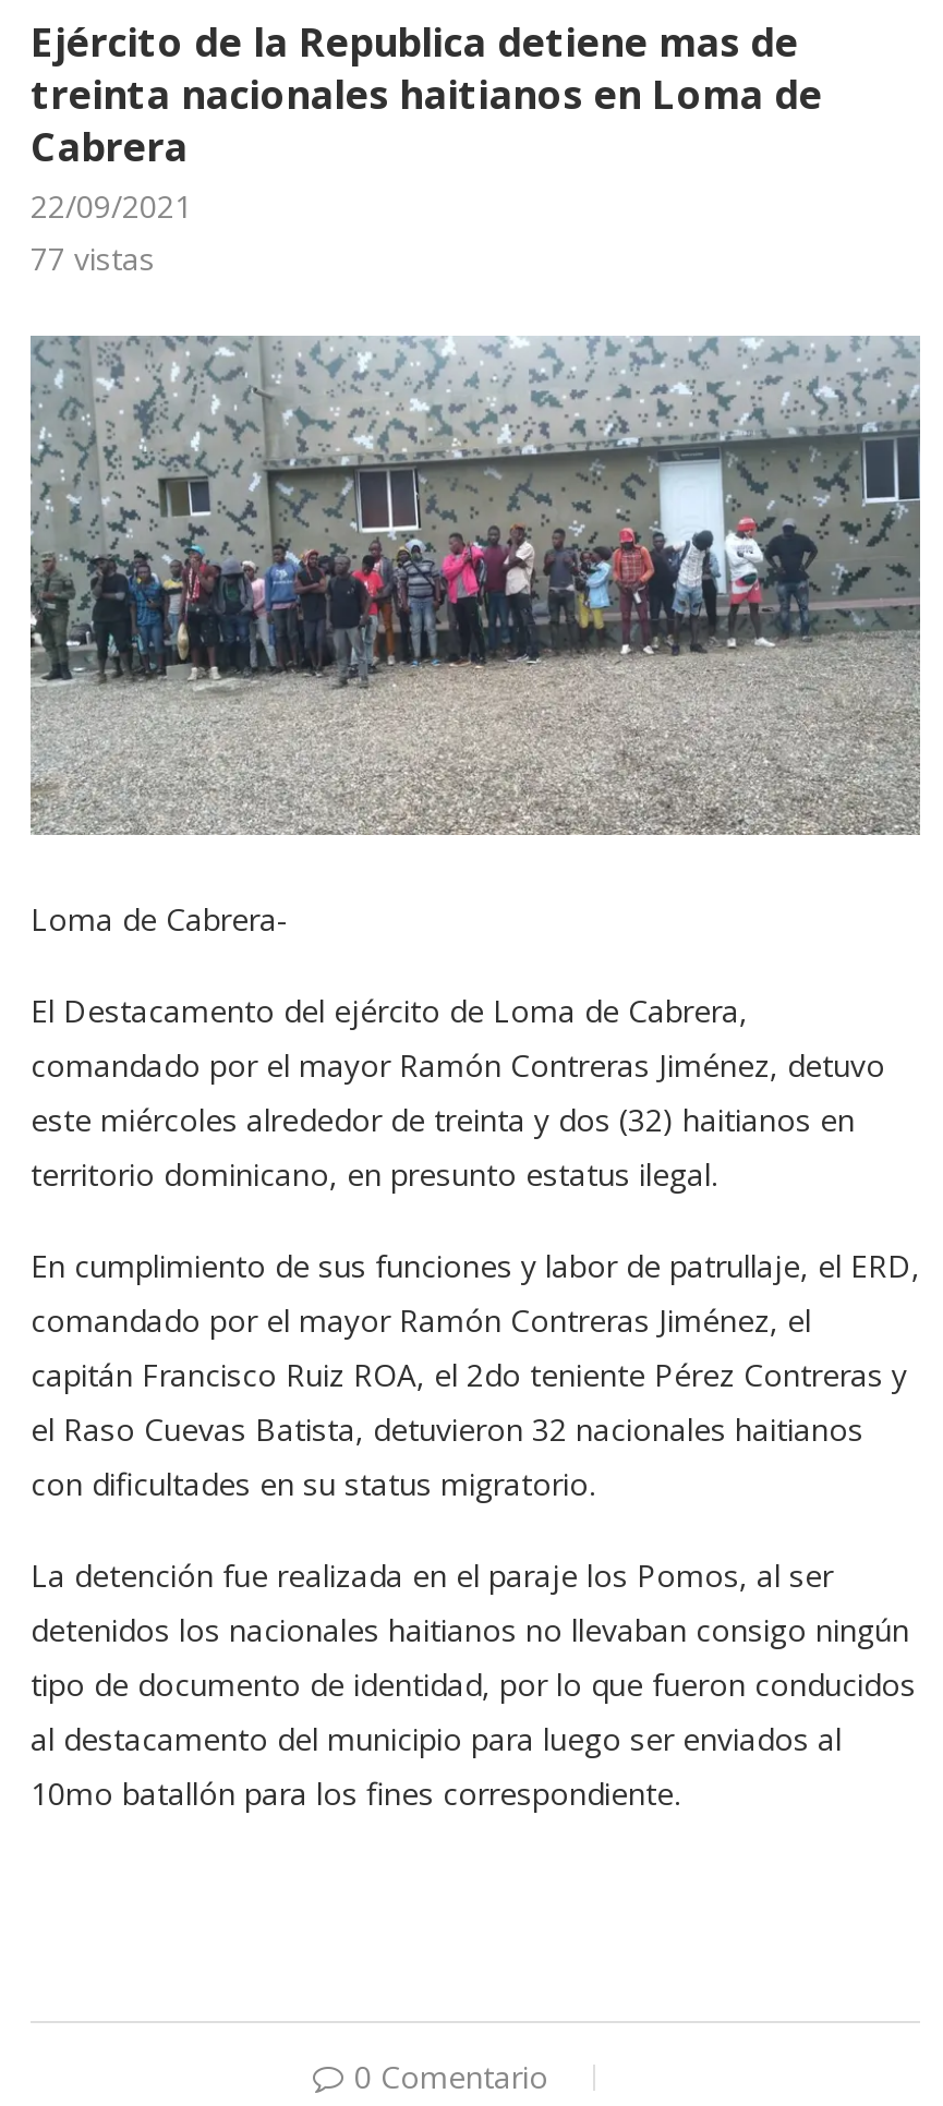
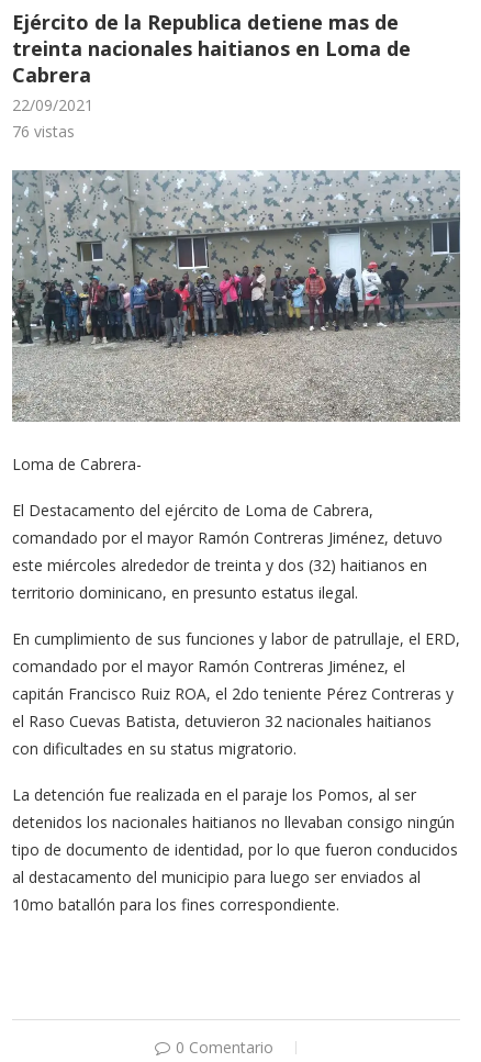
[31,238,155,279] 77 vistas -> [12,121,75,142] 76 vistas

